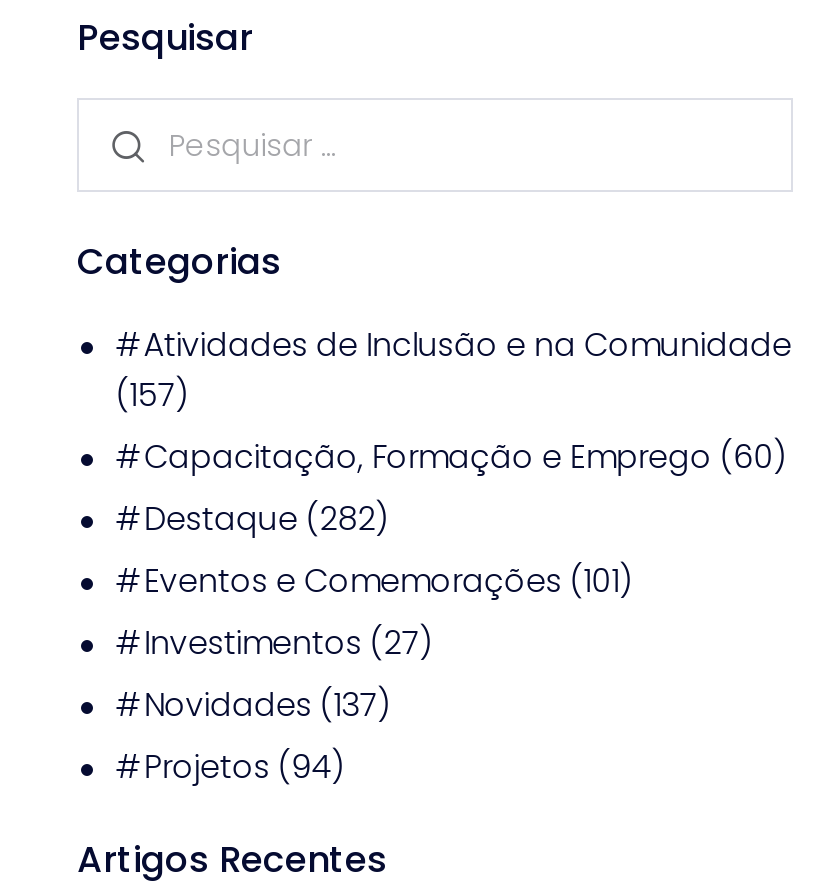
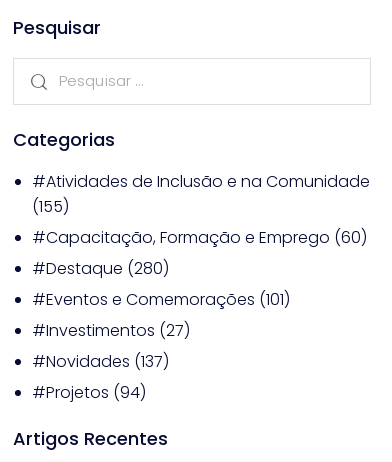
[115,372,187,418] (157) -> [32,195,69,218] (155)
[115,496,387,542] #Destaque (282) -> [32,257,169,280] #Destaque (280)

